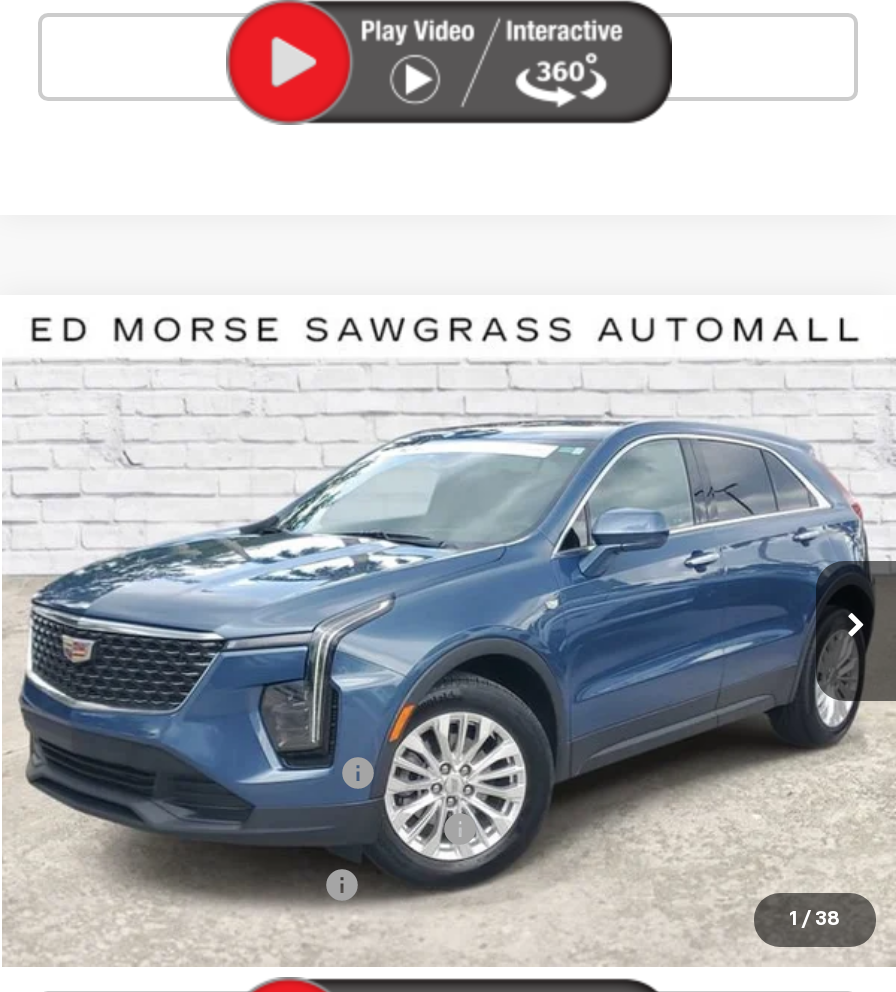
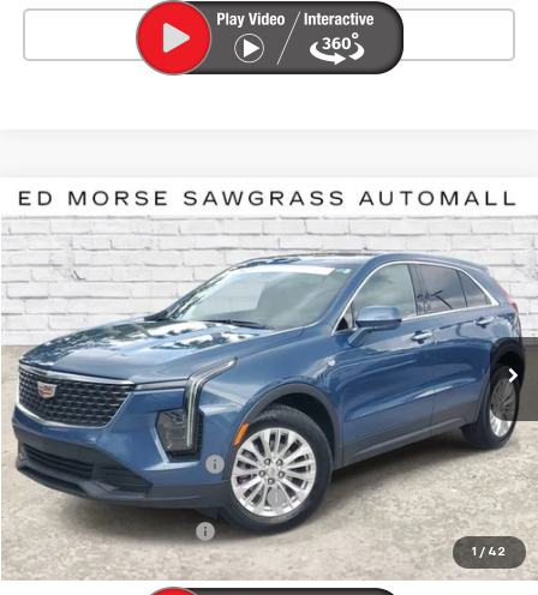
[789,909,841,929] 1 / 38 -> [473,545,506,557] 1 / 42

